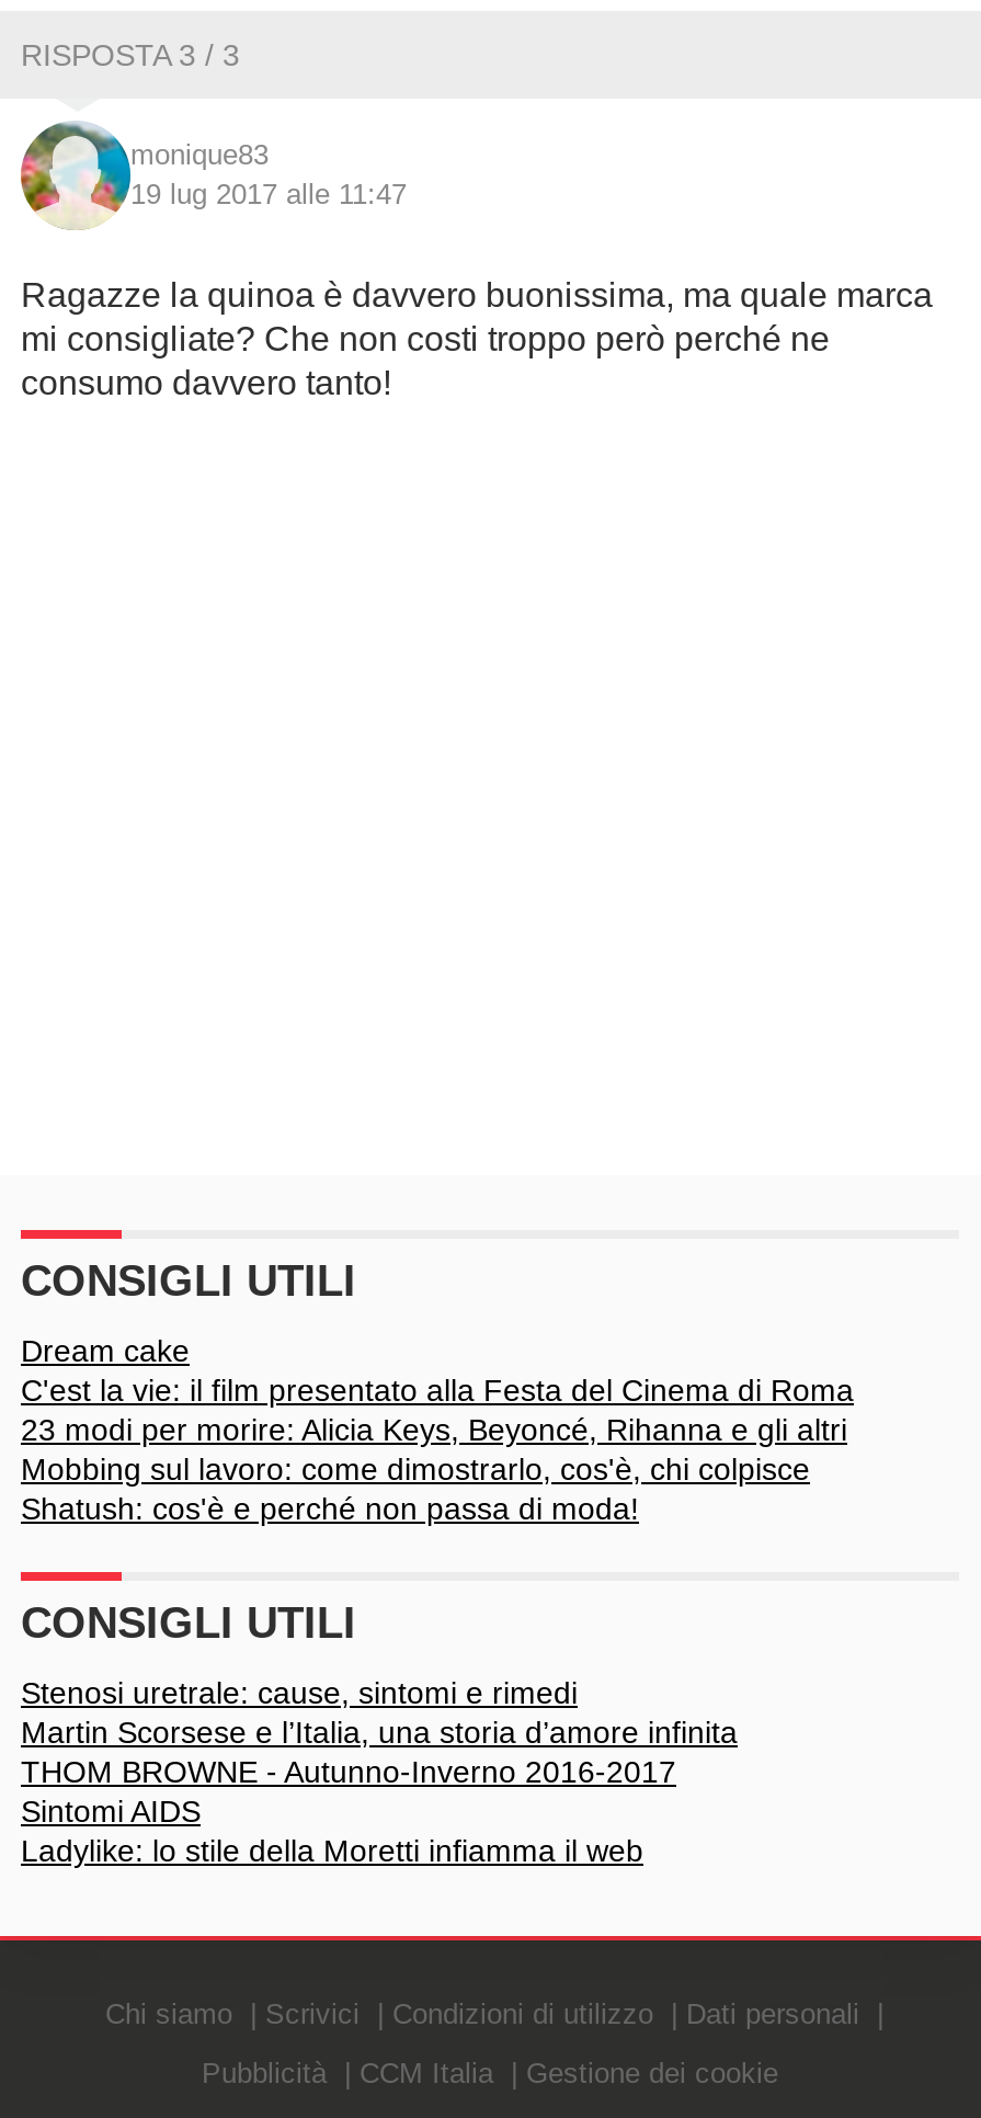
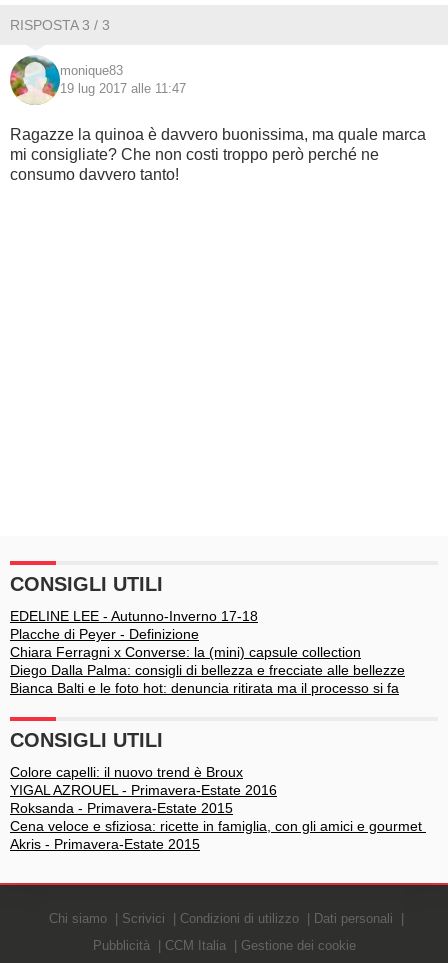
[21,1333,854,1526] Dream cake | C'est la vie: il film presentato alla Festa del Cinema di Roma | 23 modi per morire: Alicia Keys, Beyoncé, Rihanna e gli altri | Mobbing sul lavoro: come dimostrarlo, cos'è, chi colpisce | Shatush: cos'è e perché non passa di moda! -> [10,608,405,696] EDELINE LEE - Autunno-Inverno 17-18 | Placche di Peyer - Definizione | Chiara Ferragni x Converse: la (mini) capsule collection | Diego Dalla Palma: consigli di bellezza e frecciate alle bellezze | Bianca Balti e le foto hot: denuncia ritirata ma il processo si fa
[21,1675,738,1868] Stenosi uretrale: cause, sintomi e rimedi | Martin Scorsese e l’Italia, una storia d’amore infinita | THOM BROWNE - Autunno-Inverno 2016-2017 | Sintomi AIDS | Ladylike: lo stile della Moretti infiamma il web -> [10,764,426,852] Colore capelli: il nuovo trend è Broux | YIGAL AZROUEL - Primavera-Estate 2016 | Roksanda - Primavera-Estate 2015 | Cena veloce e sfiziosa: ricette in famiglia, con gli amici e gourmet | Akris - Primavera-Estate 2015

